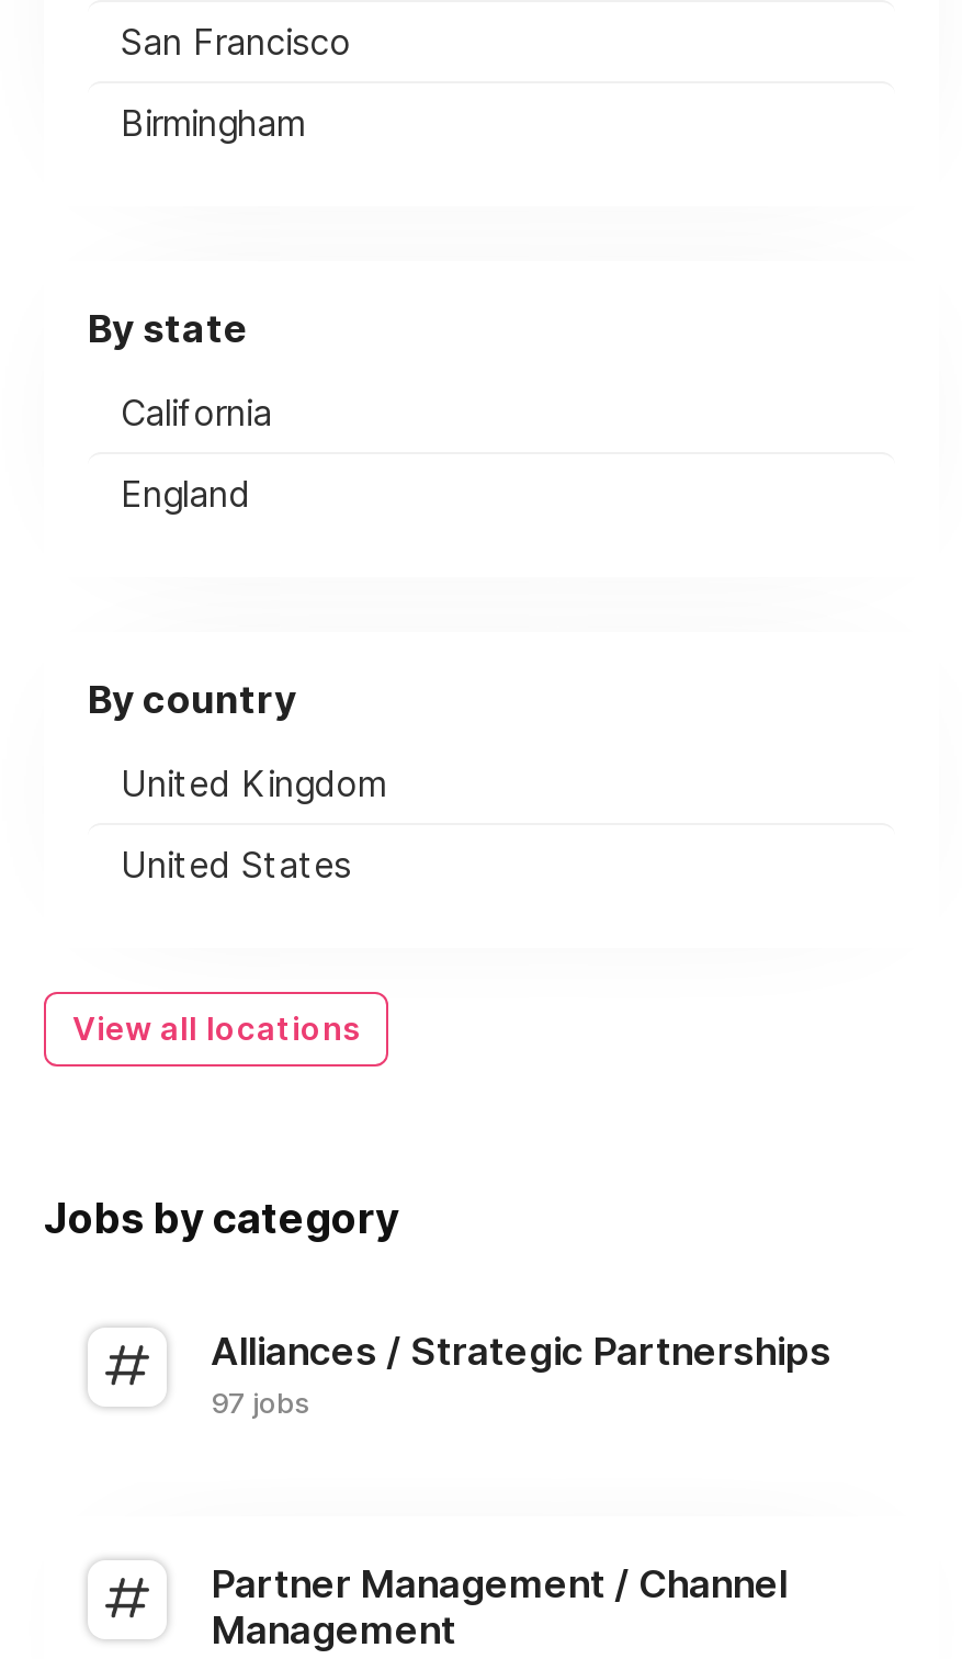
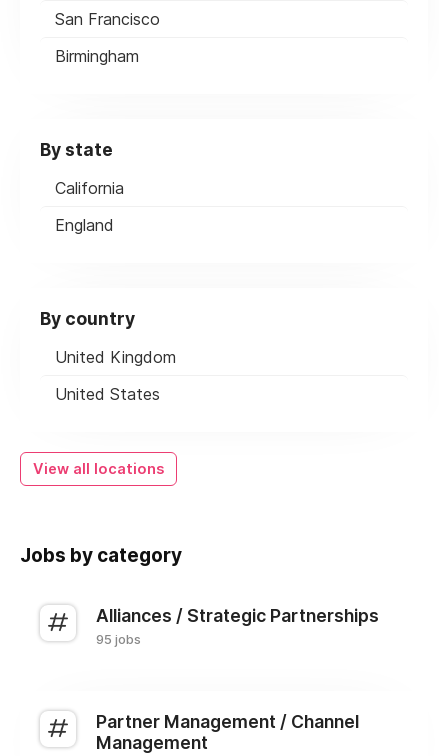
[211,1385,309,1420] 97 jobs -> [96,631,141,647] 95 jobs

